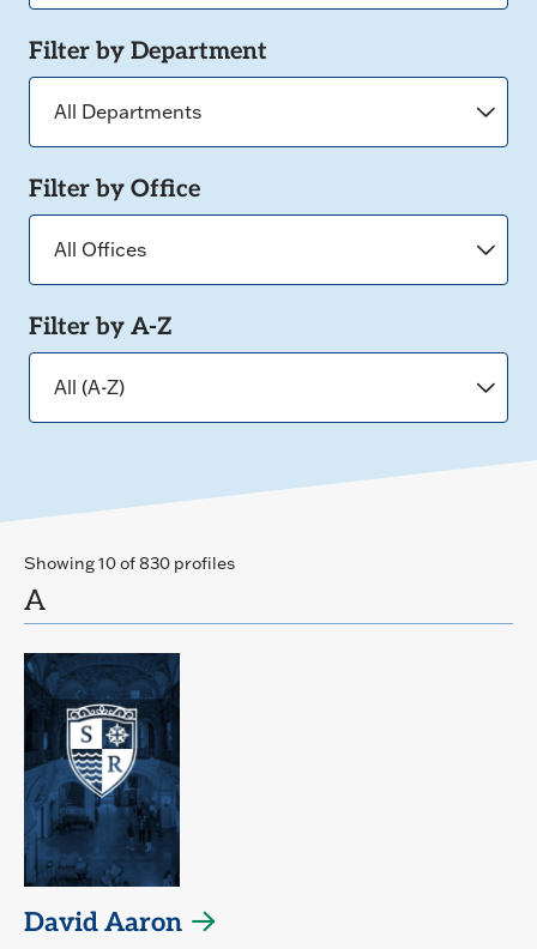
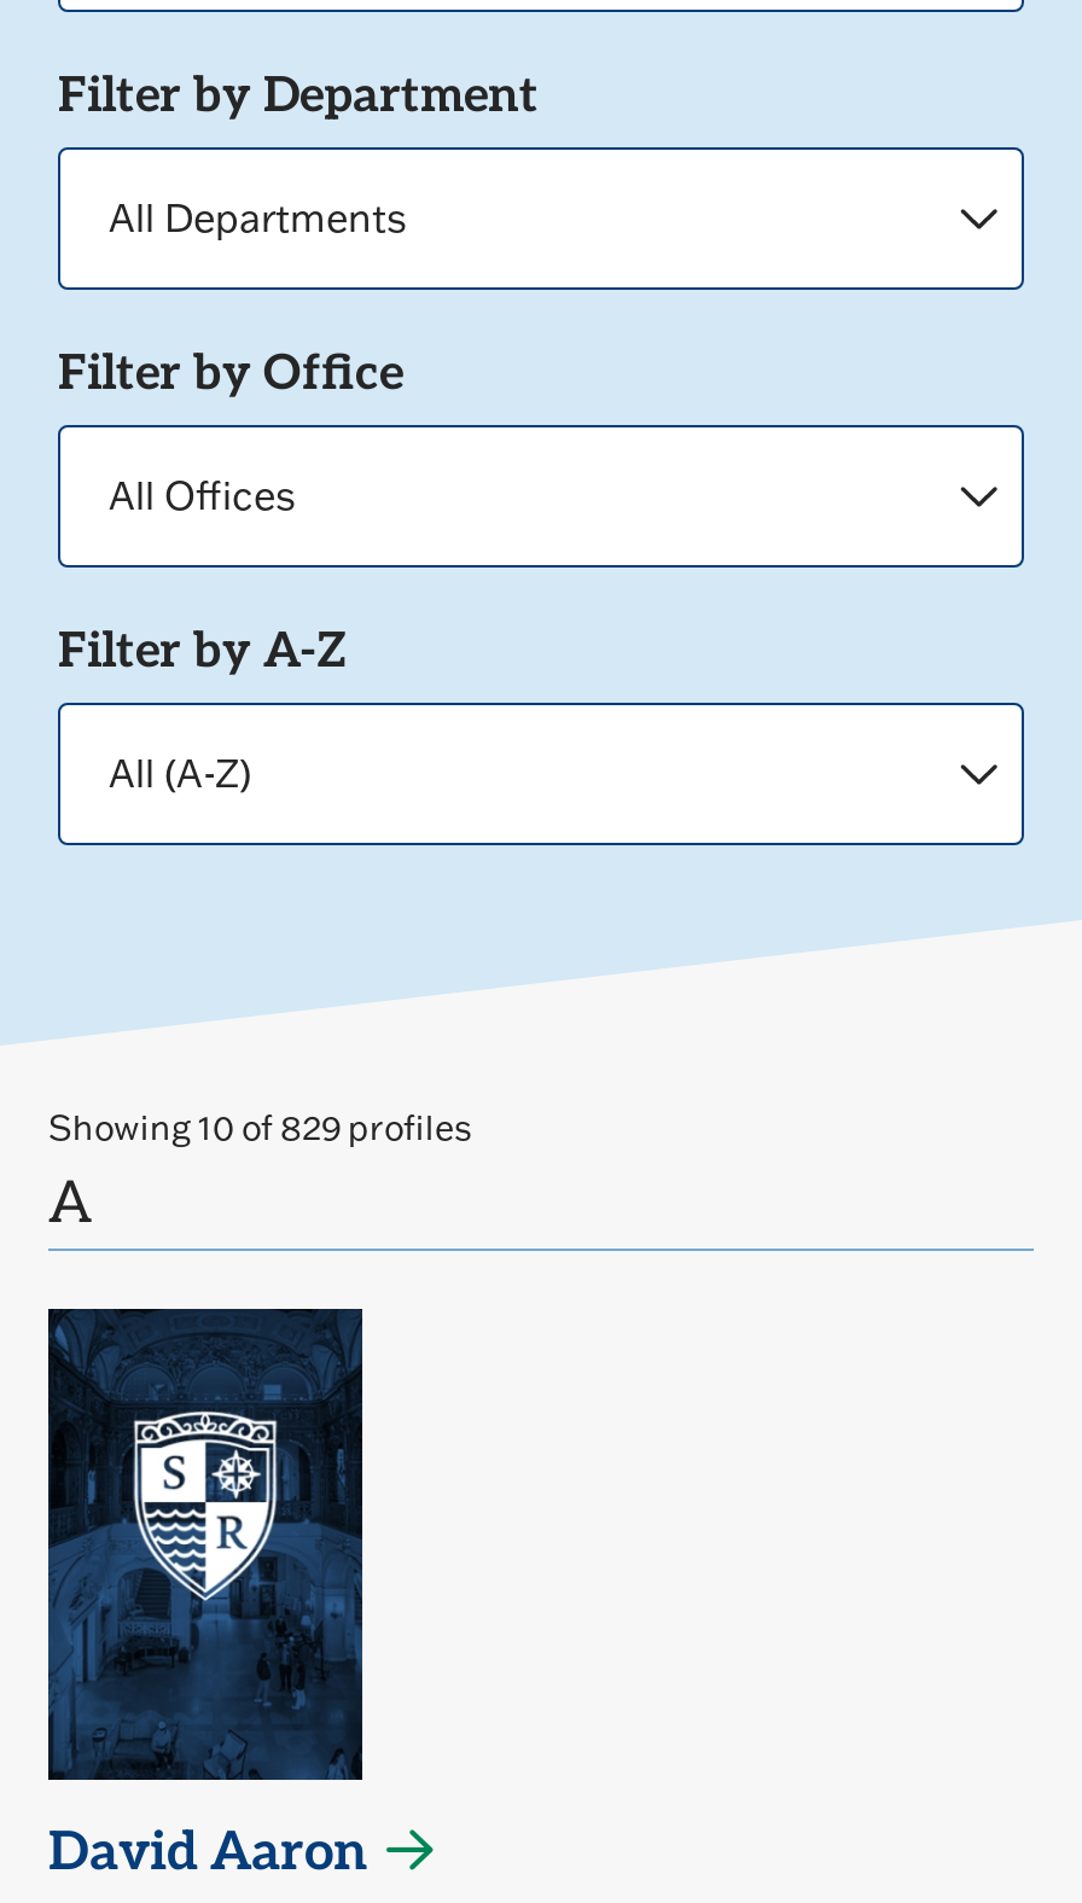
[24,552,235,574] Showing 10 of 830 profiles -> [48,1106,471,1150] Showing 10 of 829 profiles

